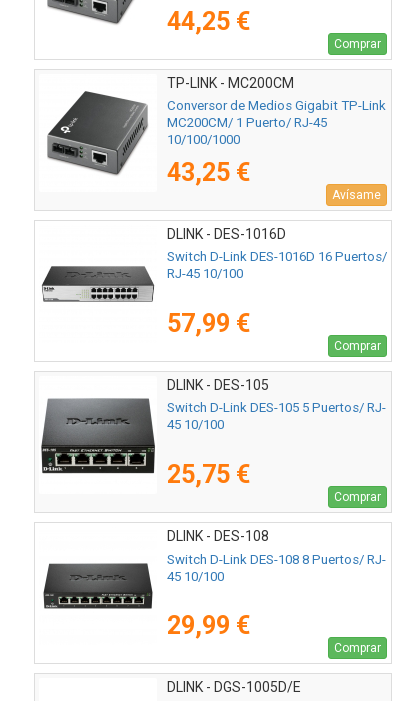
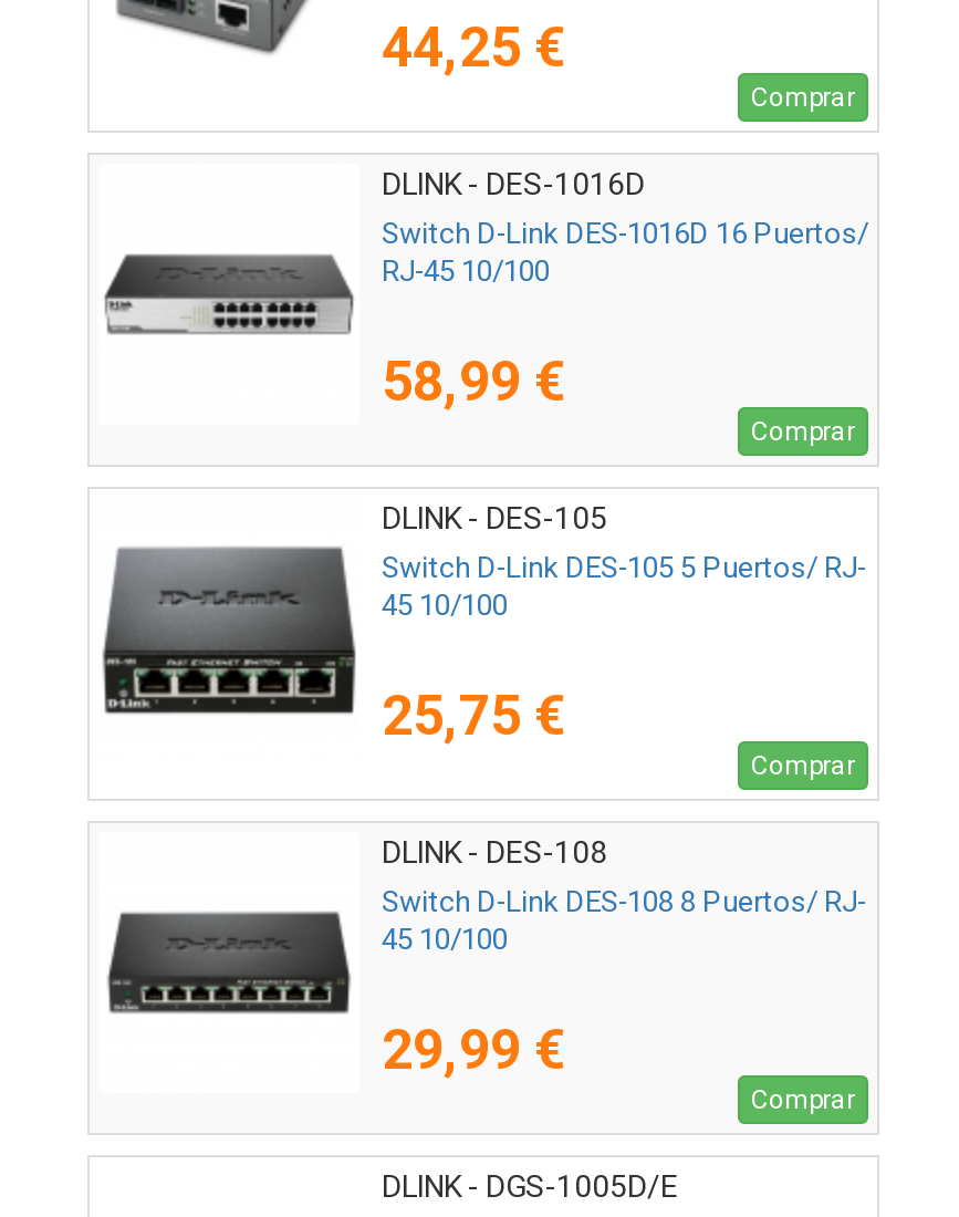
[47,75,386,202] [image] | TP-LINK - MC200CM | Conversor de Medios Gigabit TP-Link | MC200CM/ 1 Puerto/ RJ-45 | 10/100/1000 | 43,25 € | Avísame -> none
[167,309,250,338] 57,99 € -> [382,350,565,414] 58,99 €

